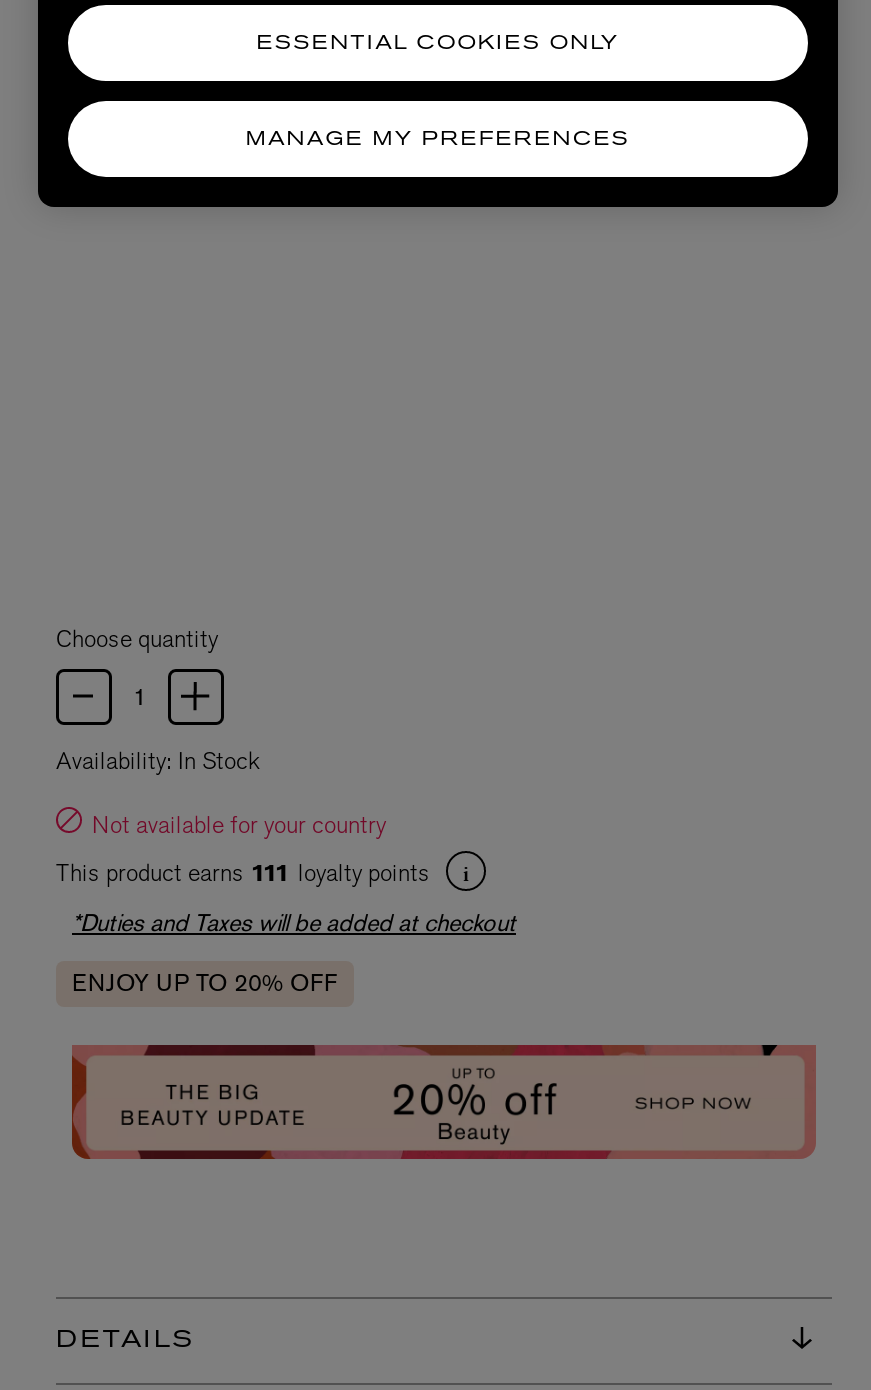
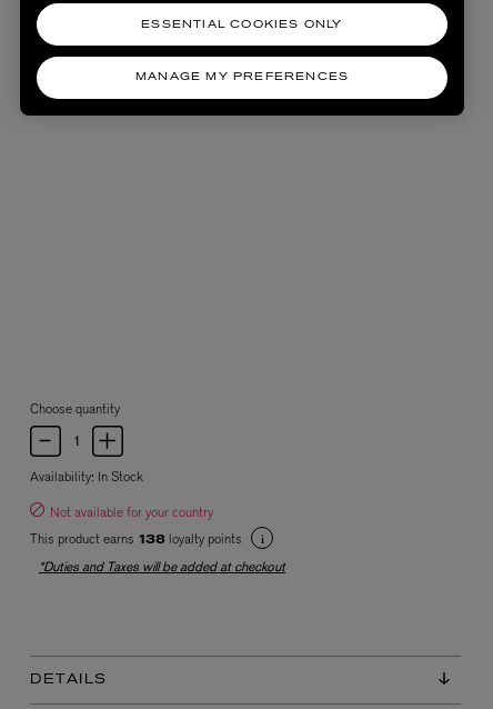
moved [56,622,386,840] -> [30,401,213,522]: Choose quantity | Availability: In Stock | Not available for your country
[56,856,436,888] This product earns 111 loyalty points -> [30,531,245,548] This product earns 138 loyalty points
moved [72,906,516,938] -> [39,558,285,576]: *Duties and Taxes will be added at checkout
[72,967,338,999] ENJOY UP TO 20% OFF -> none
[72,1044,816,1160] [image] -> none

